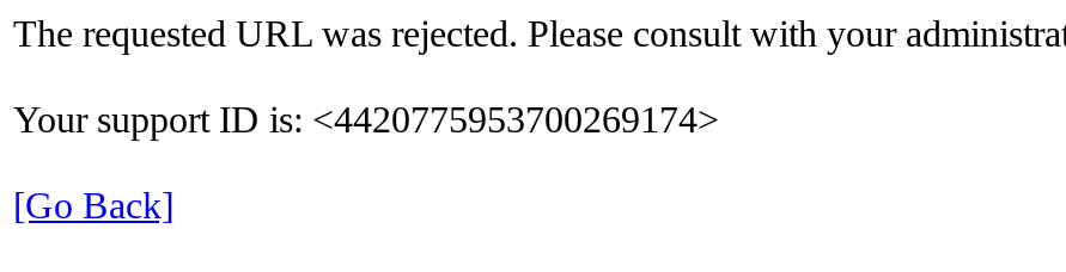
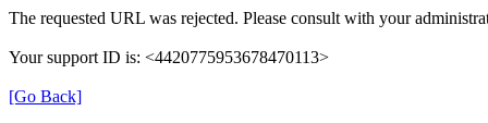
[13,99,719,140] Your support ID is: <4420775953700269174> -> [9,48,329,66] Your support ID is: <4420775953678470113>

